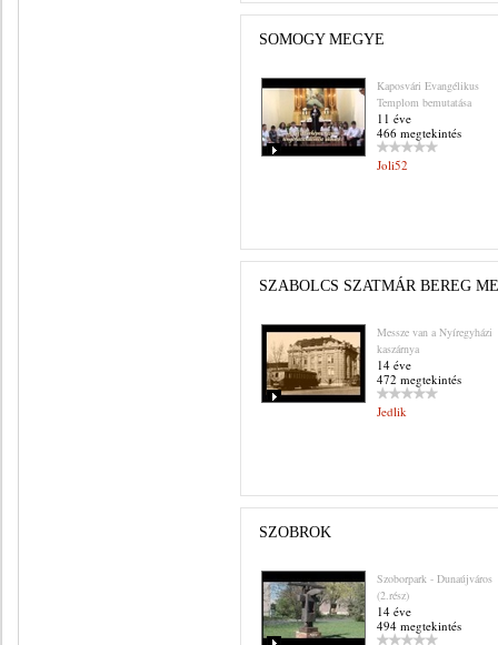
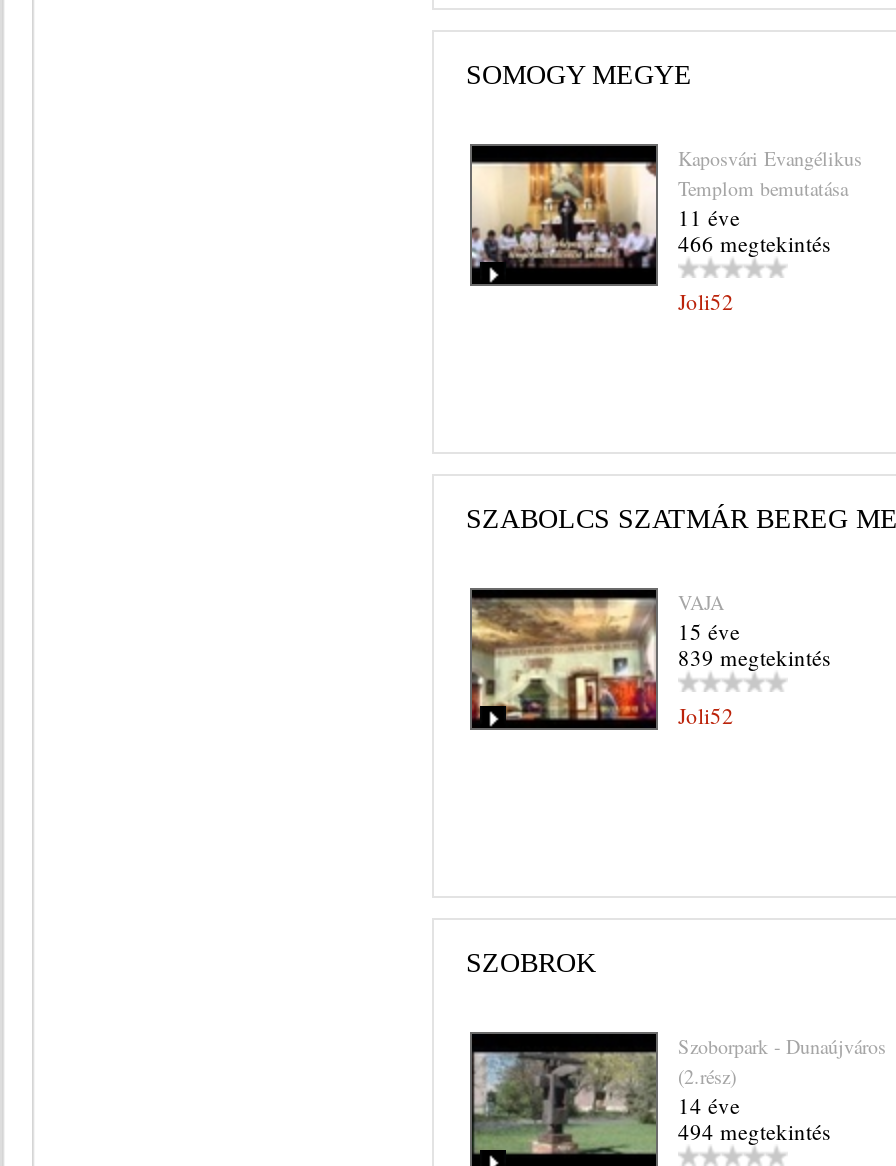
[261,324,492,397] [image] | Messze van a Nyíregyházi | kaszárnya | 14 éve | 472 megtekintés -> [470,588,830,722] [image] | VAJA | 15 éve | 839 megtekintés
[377,403,407,420] Jedlik -> [678,700,734,730] Joli52

